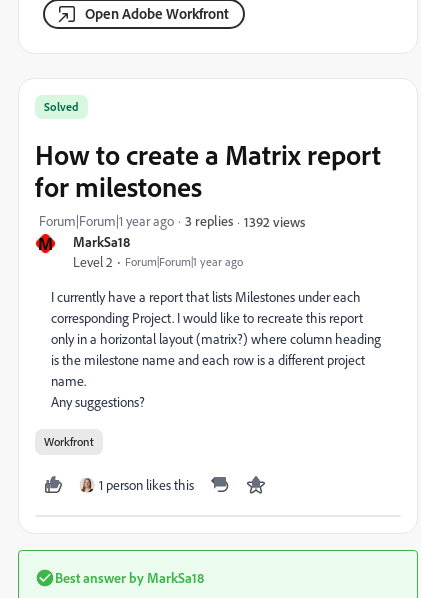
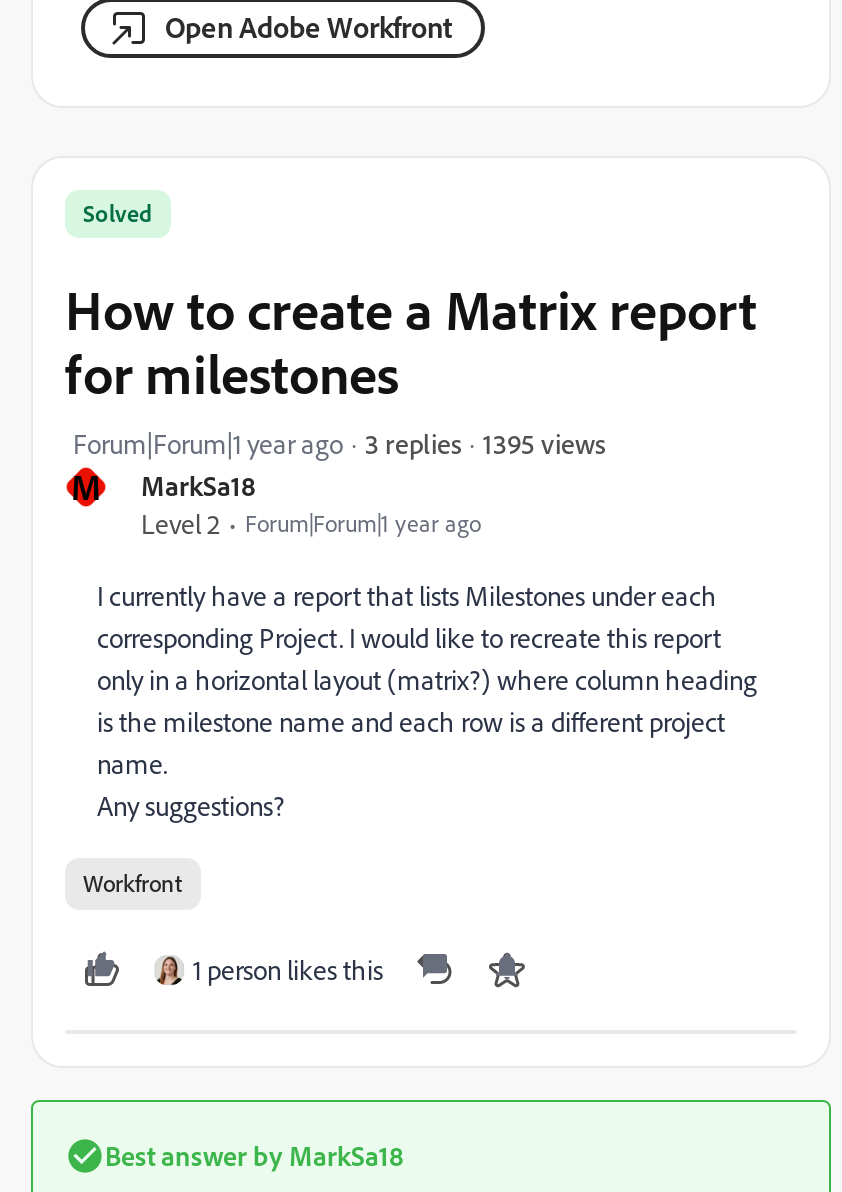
[244,212,305,229] 1392 views -> [483,425,605,459] 1395 views

